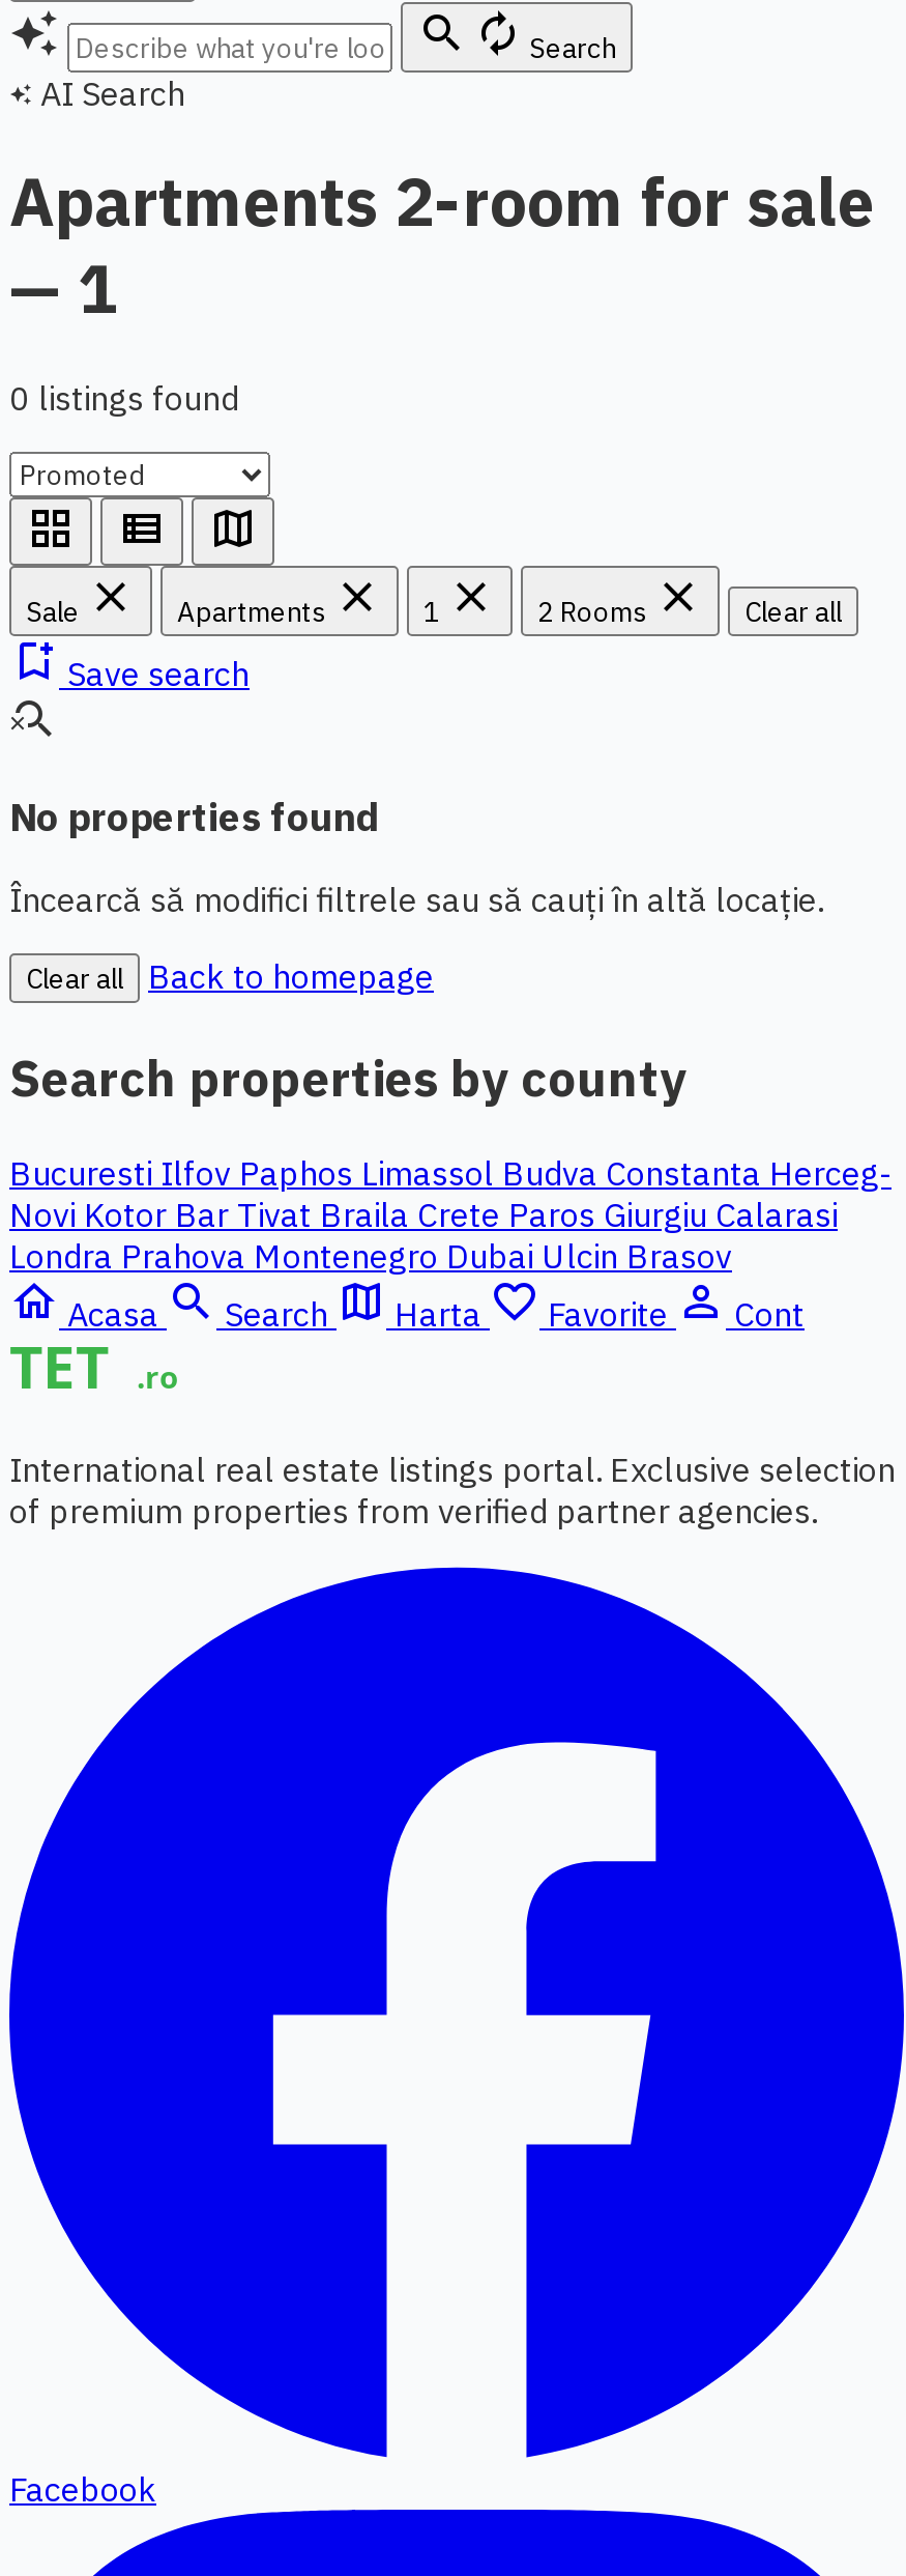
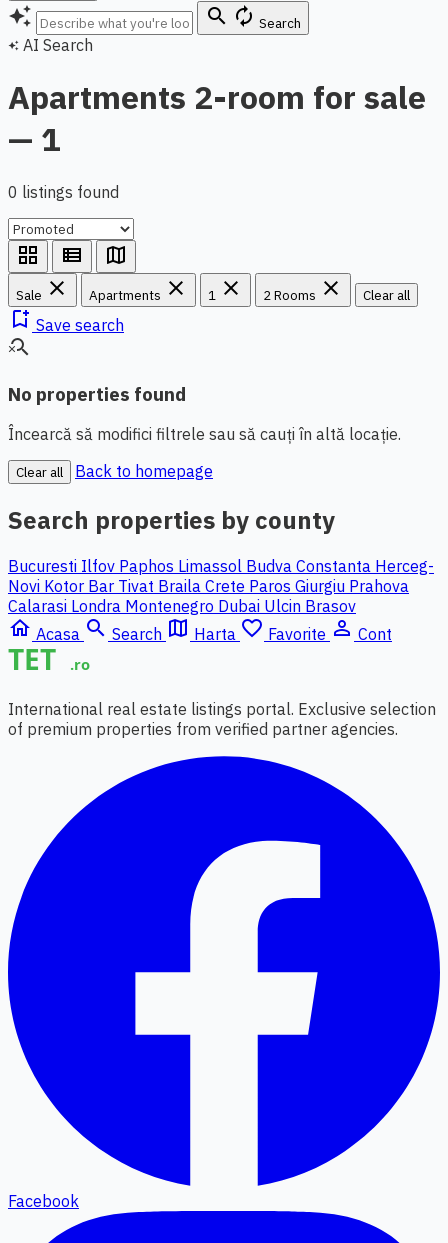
[9,1194,838,1235] Novi Kotor Bar Tivat Braila Crete Paros Giurgiu Calarasi -> [8,576,409,596] Novi Kotor Bar Tivat Braila Crete Paros Giurgiu Prahova
[9,1235,732,1277] Londra Prahova Montenegro Dubai Ulcin Brasov -> [8,596,356,616] Calarasi Londra Montenegro Dubai Ulcin Brasov

